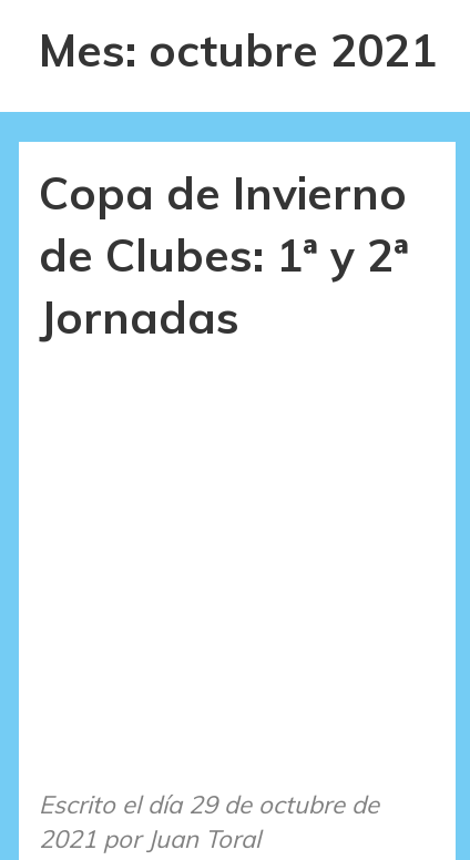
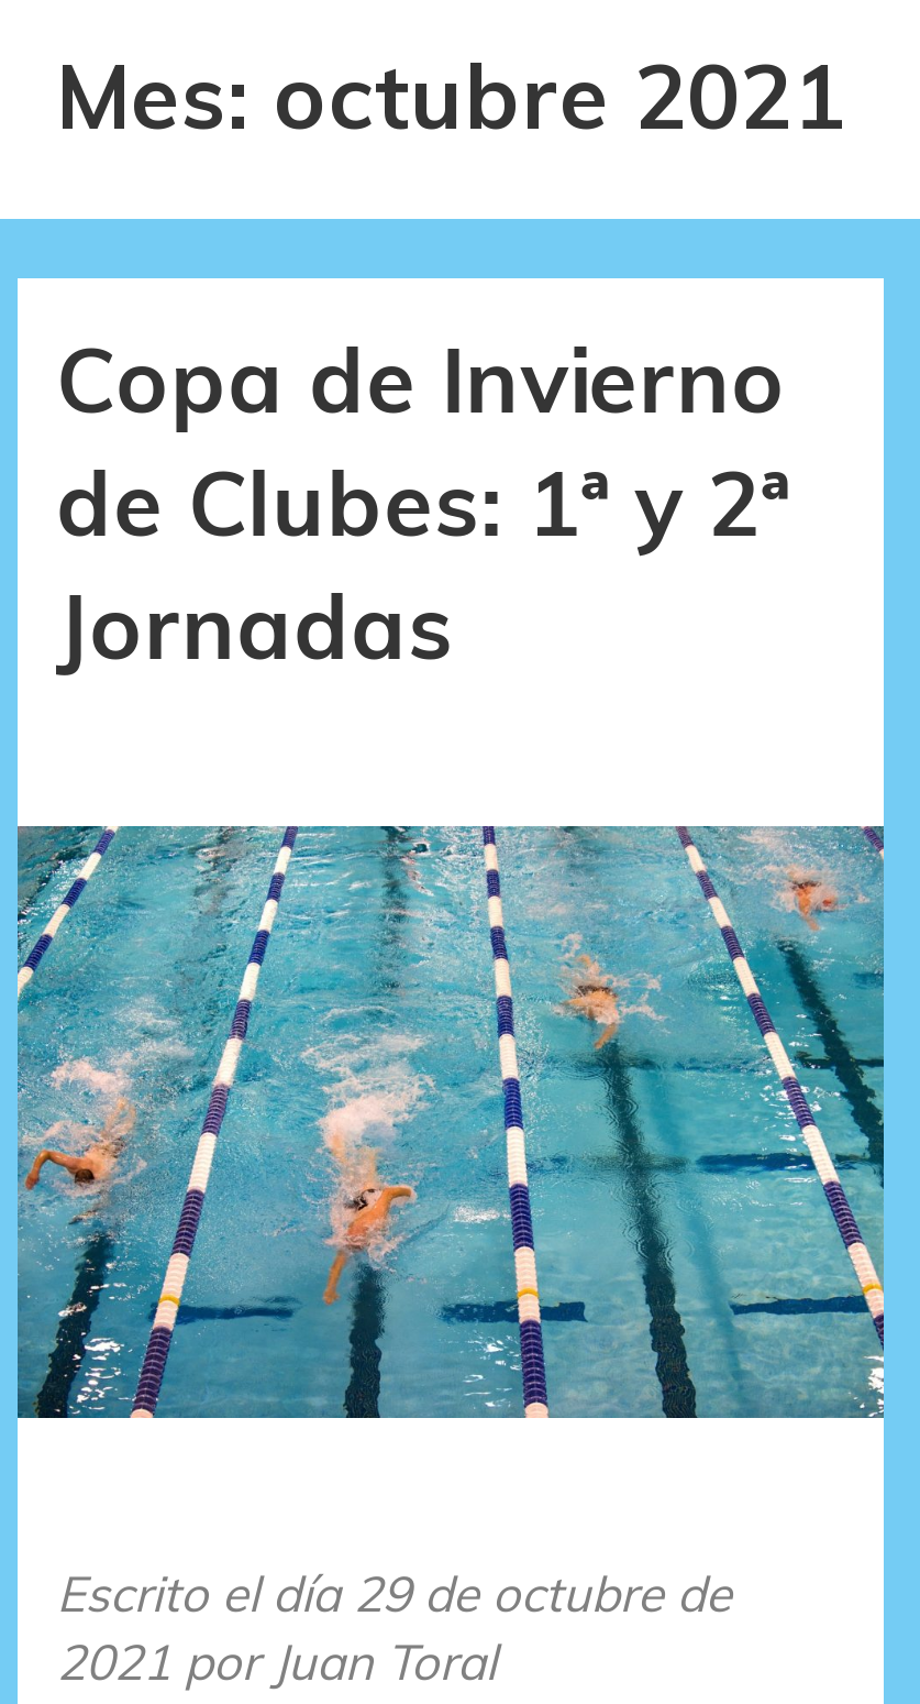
none -> [15,824,886,1420] [image]

